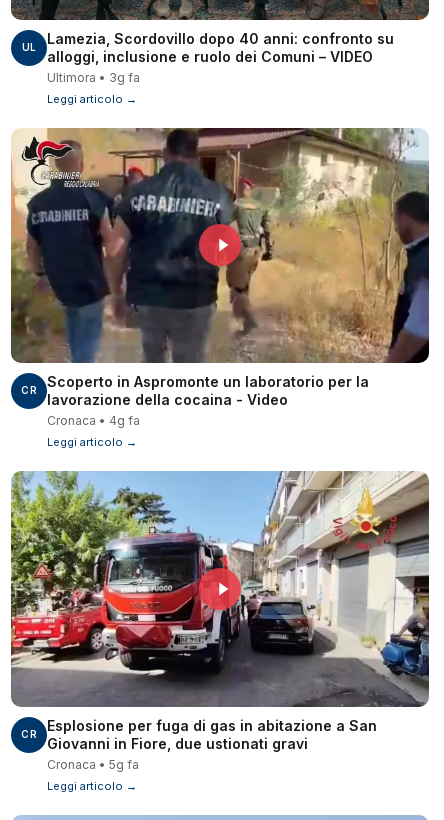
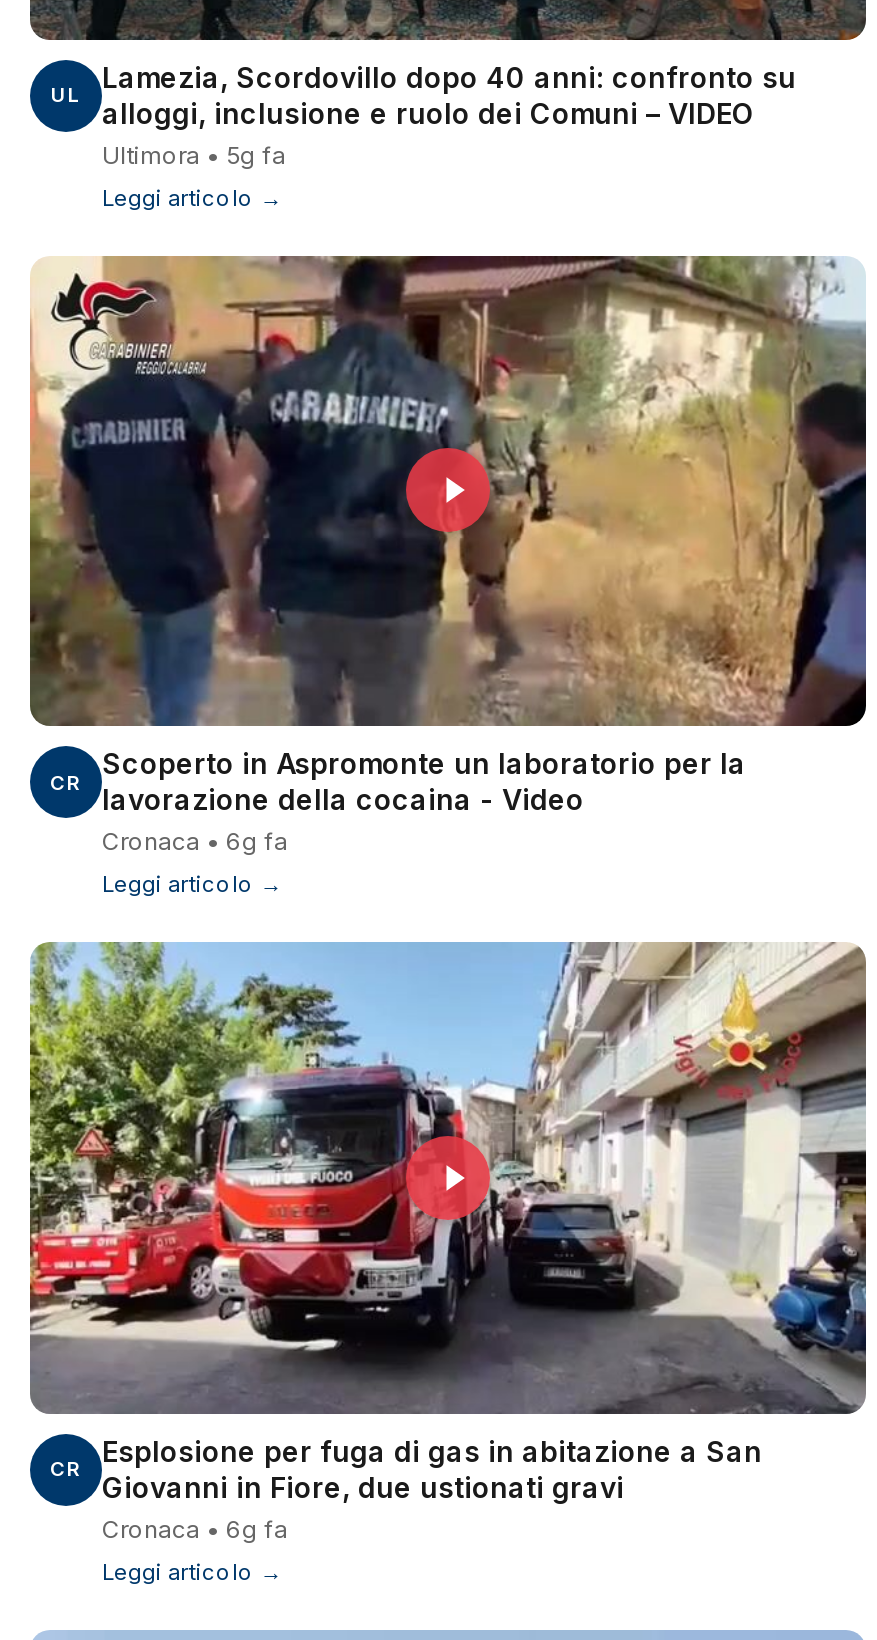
[47,70,140,85] Ultimora • 3g fa -> [102,139,286,169] Ultimora • 5g fa
[47,413,140,428] Cronaca • 4g fa -> [102,826,288,856] Cronaca • 6g fa
[47,757,139,772] Cronaca • 5g fa -> [102,1513,288,1543] Cronaca • 6g fa

